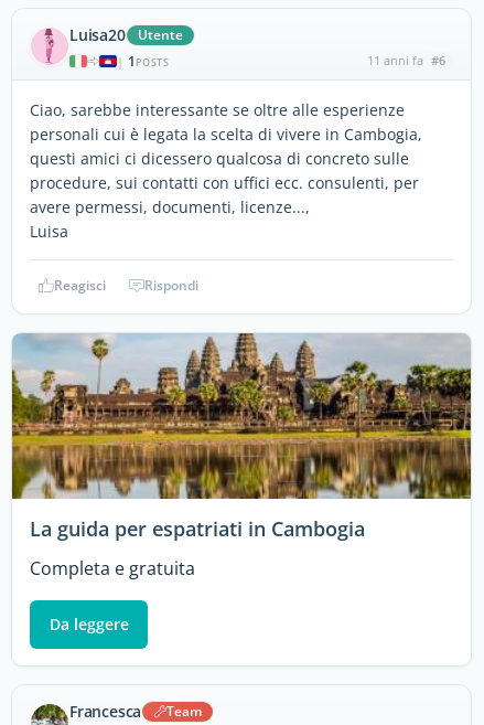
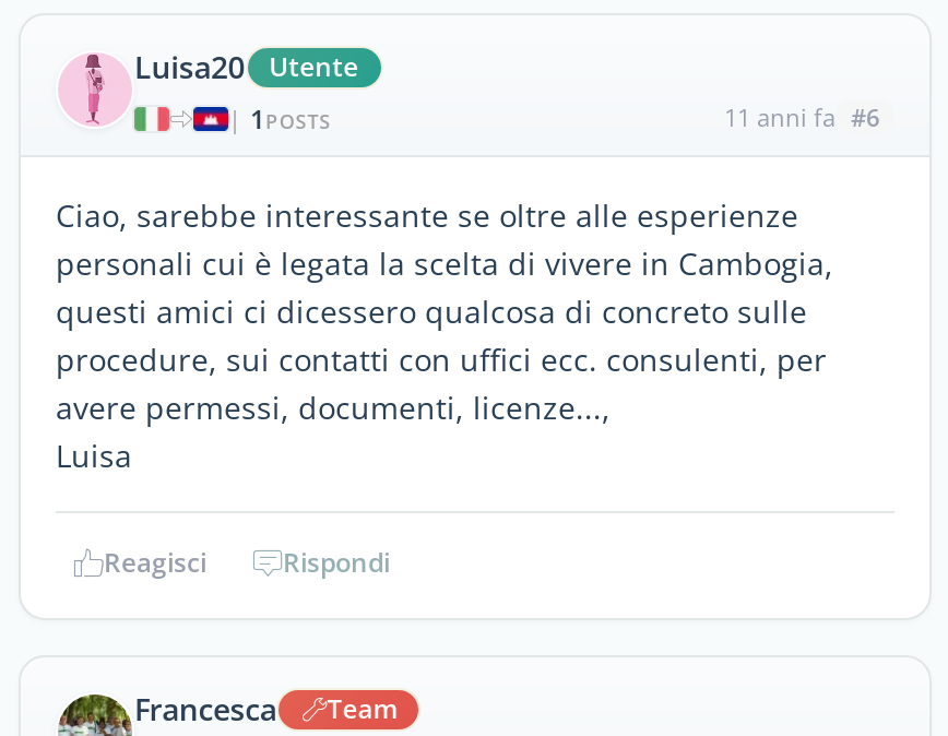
[11,332,472,635] [image] | La guida per espatriati in Cambogia | Completa e gratuita | Da leggere -> none

